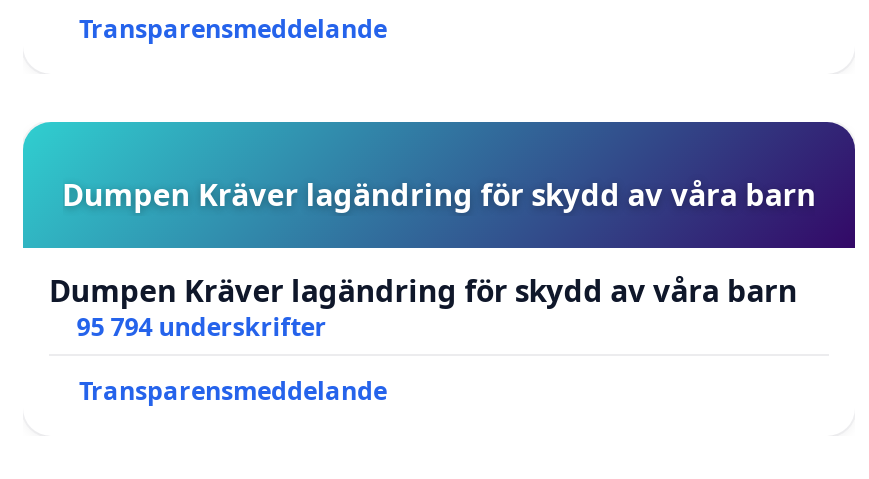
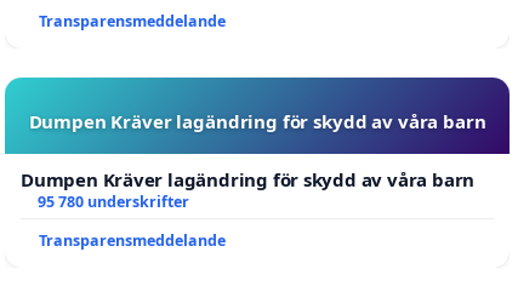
[77,311,327,345] 95 794 underskrifter -> [37,192,189,212] 95 780 underskrifter

